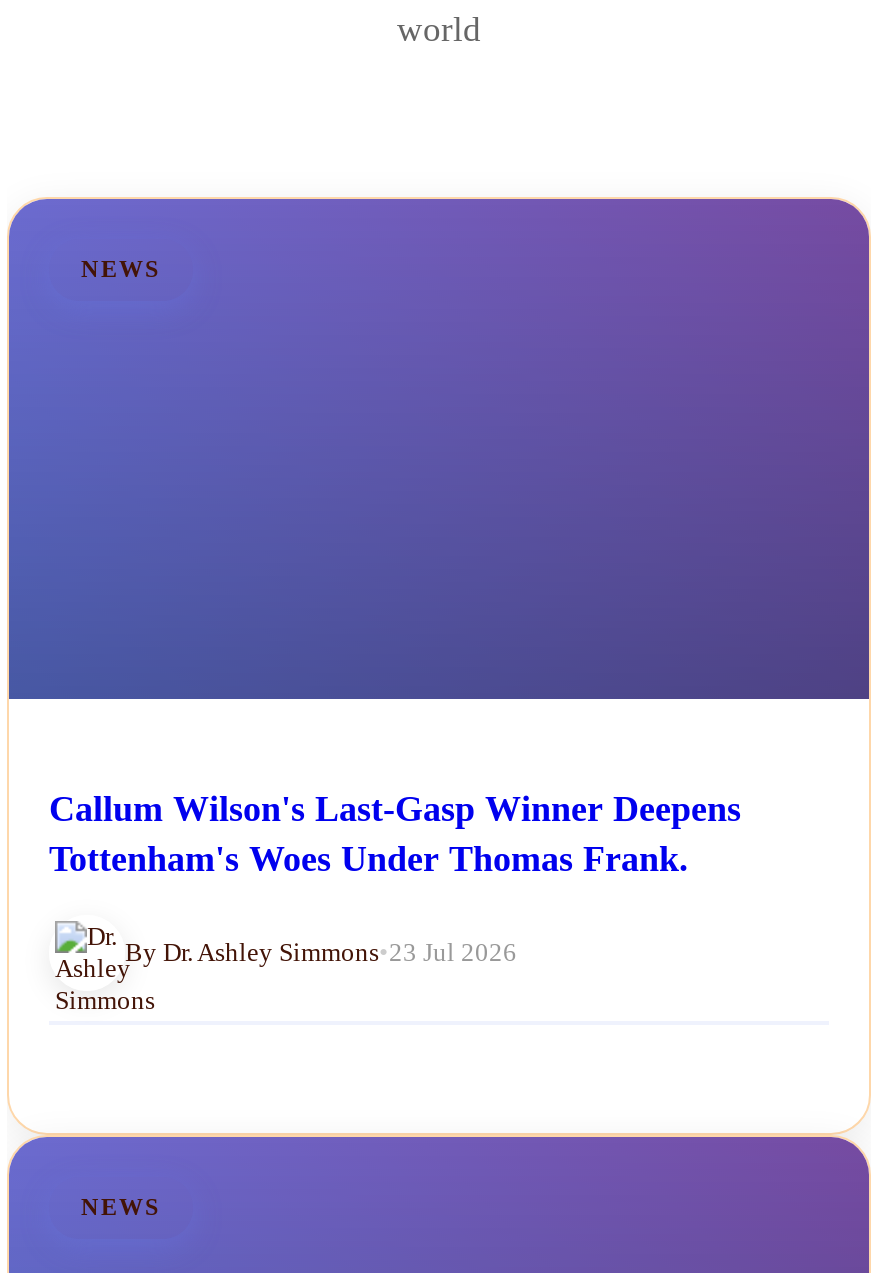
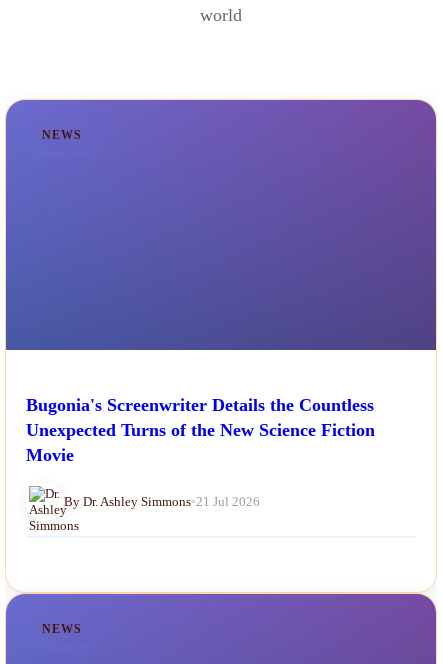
[49,789,741,879] Callum Wilson's Last-Gasp Winner Deepens | Tottenham's Woes Under Thomas Frank. -> [26,395,375,465] Bugonia's Screenwriter Details the Countless | Unexpected Turns of the New Science Fiction | Movie
[125,937,517,967] By Dr. Ashley Simmons • 23 Jul 2026 -> [64,494,260,509] By Dr. Ashley Simmons • 21 Jul 2026

